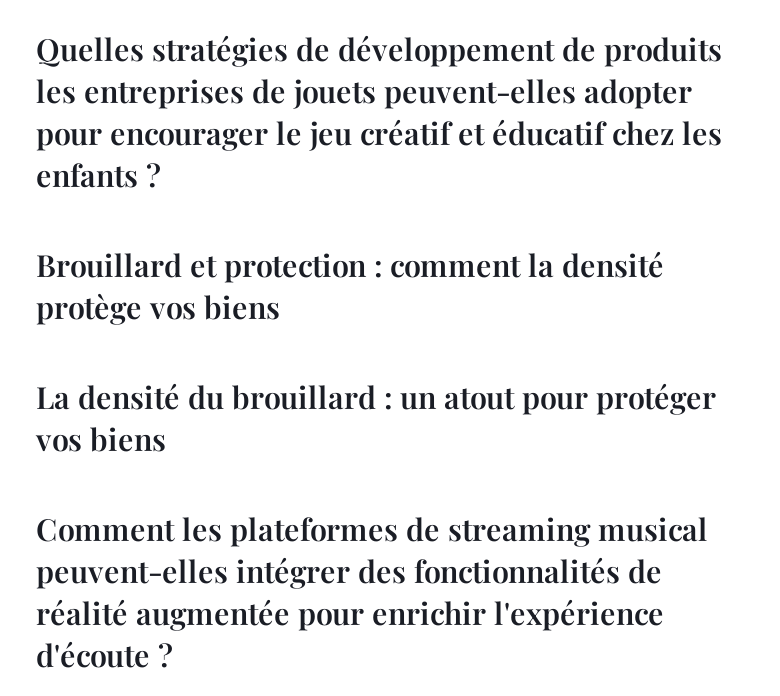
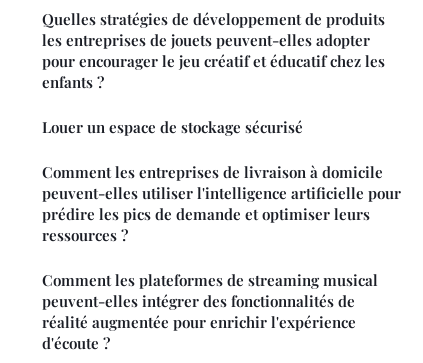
[36,245,664,327] Brouillard et protection : comment la densité | protège vos biens -> [42,117,303,137] Louer un espace de stockage sécurisé
[36,377,716,459] La densité du brouillard : un atout pour protéger | vos biens -> [42,162,401,245] Comment les entreprises de livraison à domicile | peuvent-elles utiliser l'intelligence artificielle pour | prédire les pics de demande et optimiser leurs | ressources ?

